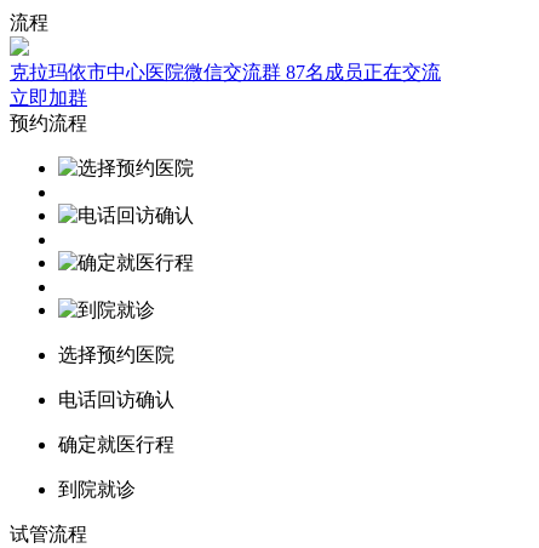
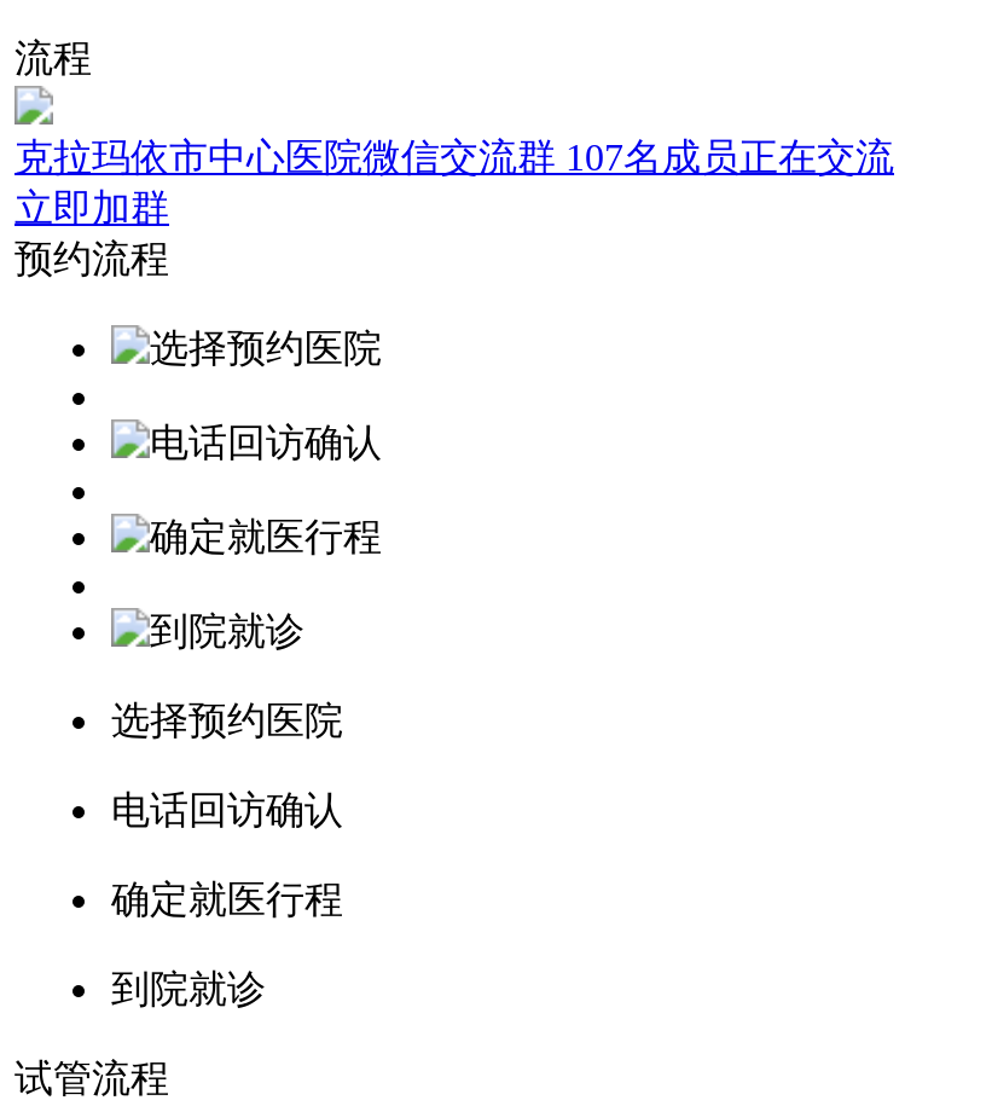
[10,62,441,82] 克拉玛依市中心医院微信交流群 87名成员正在交流 -> [14,136,894,177] 克拉玛依市中心医院微信交流群 107名成员正在交流

